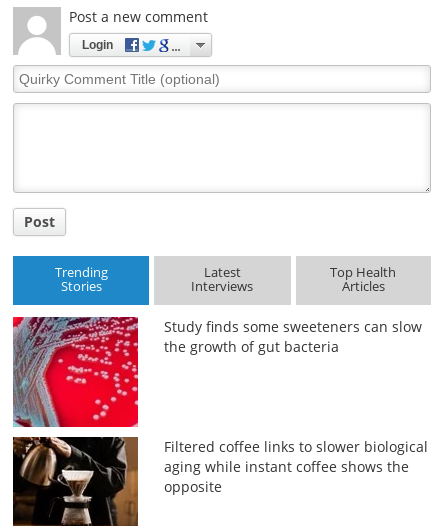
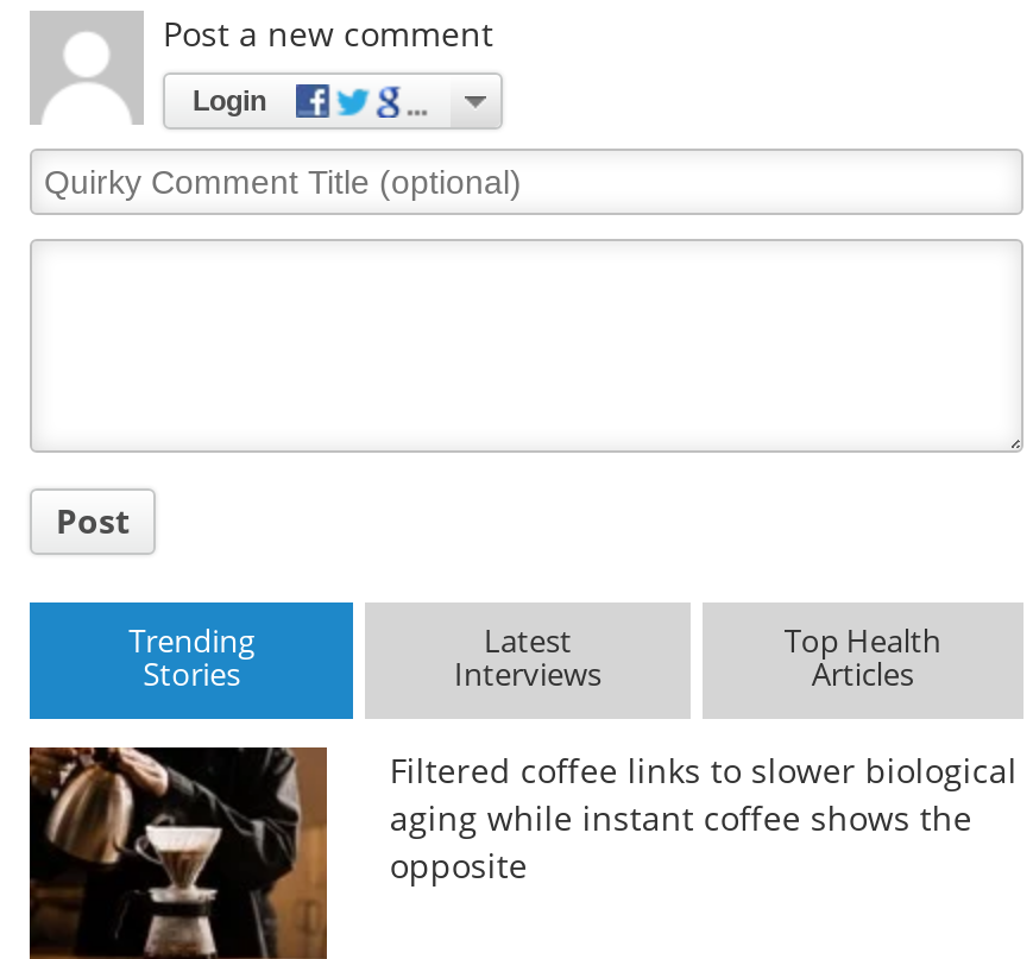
[12,316,422,428] [image] | Study finds some sweeteners can slow | the growth of gut bacteria -> none

